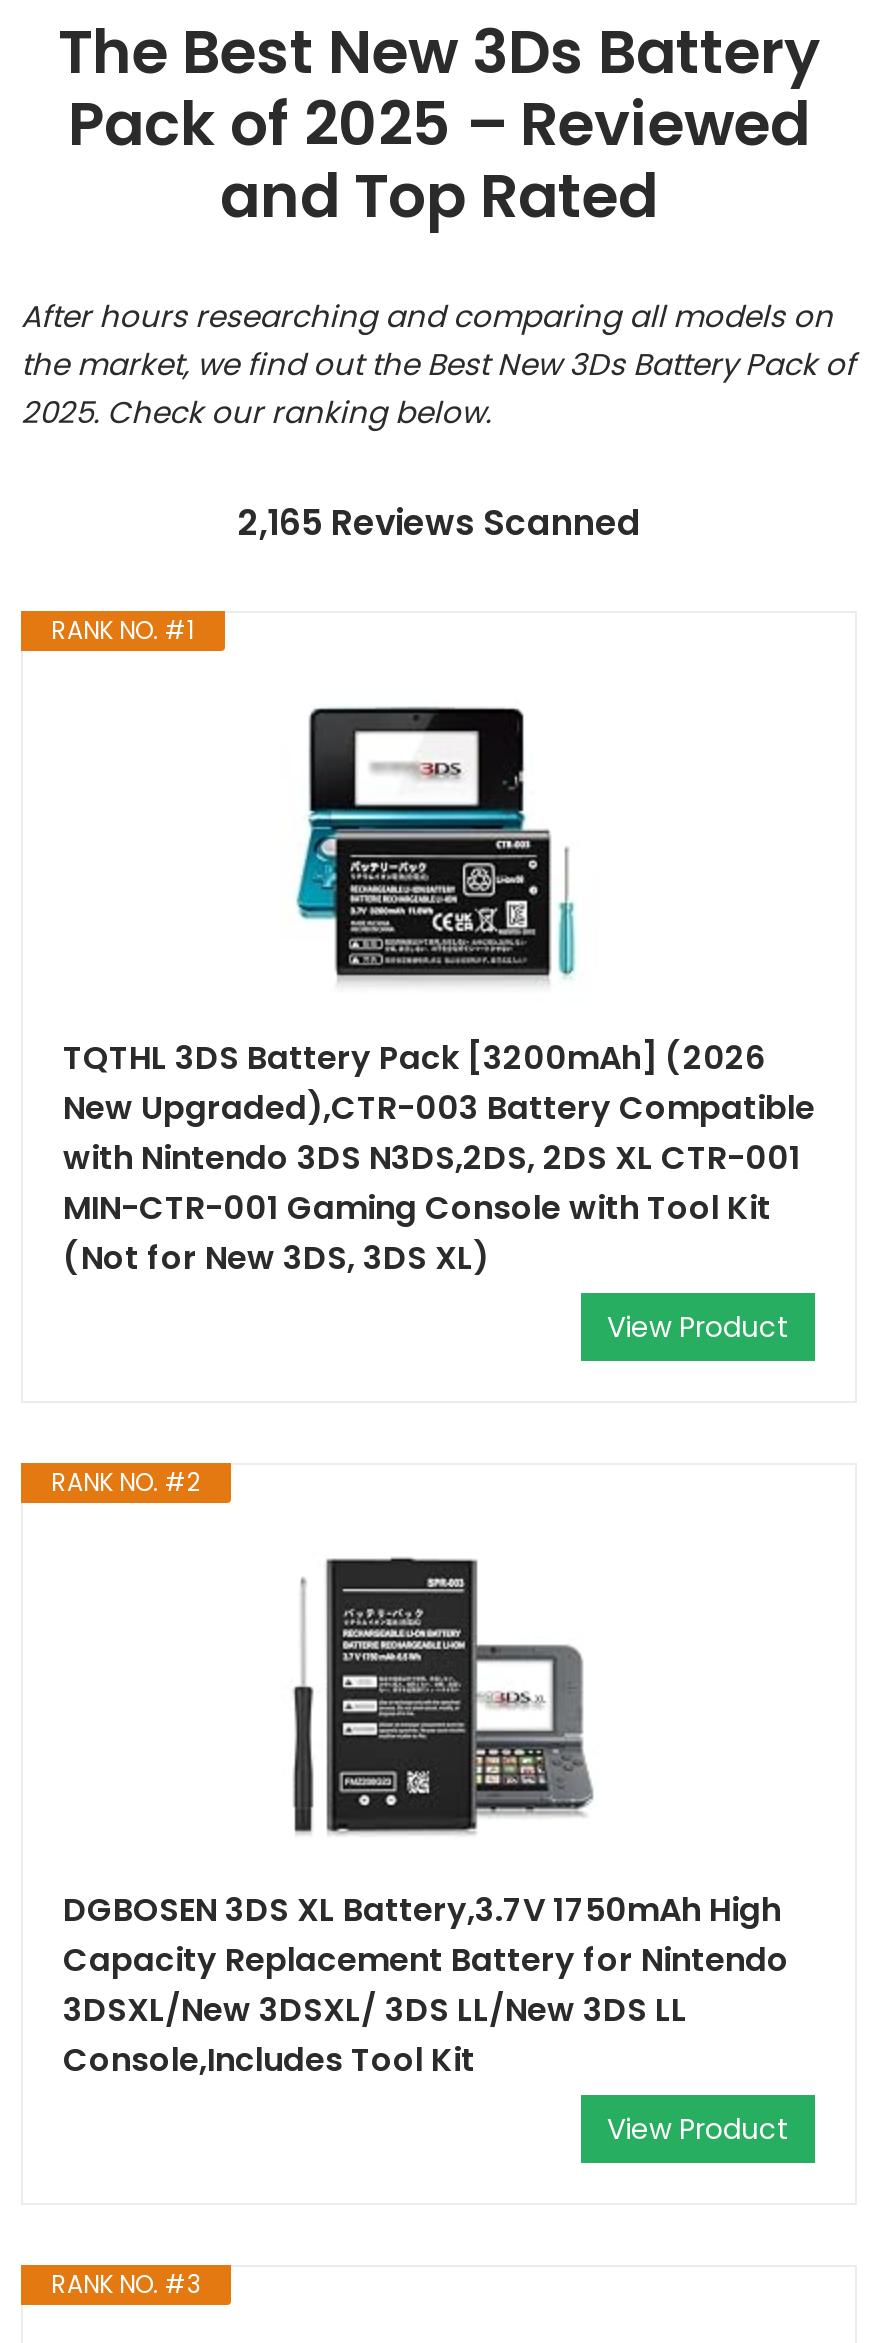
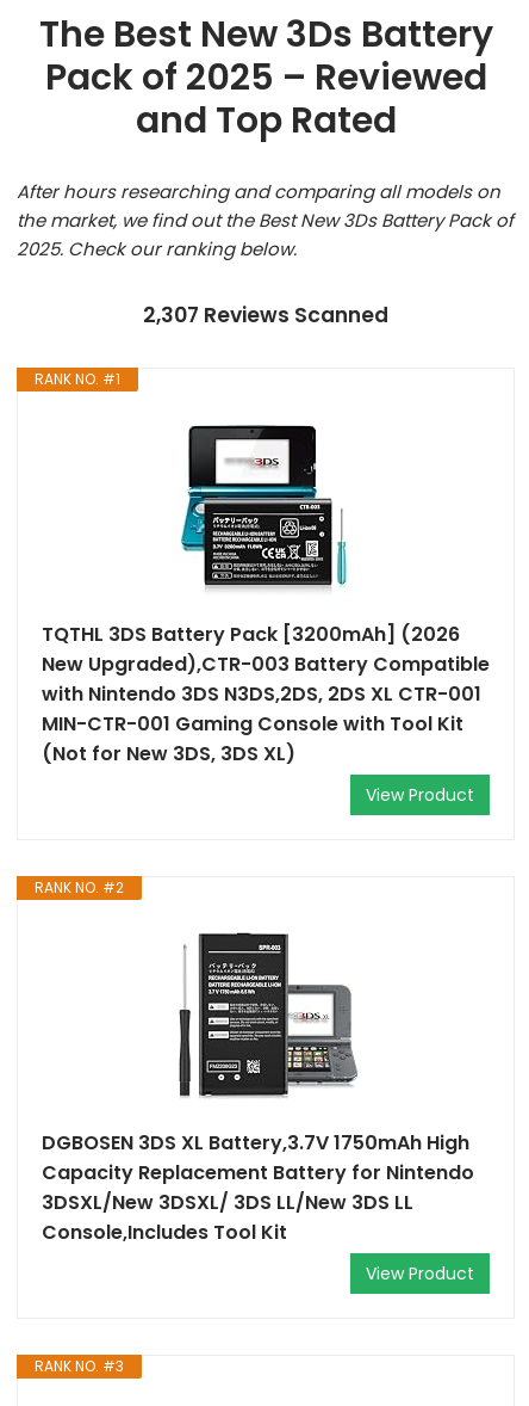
[237,499,641,547] 2,165 Reviews Scanned -> [143,301,388,329] 2,307 Reviews Scanned

